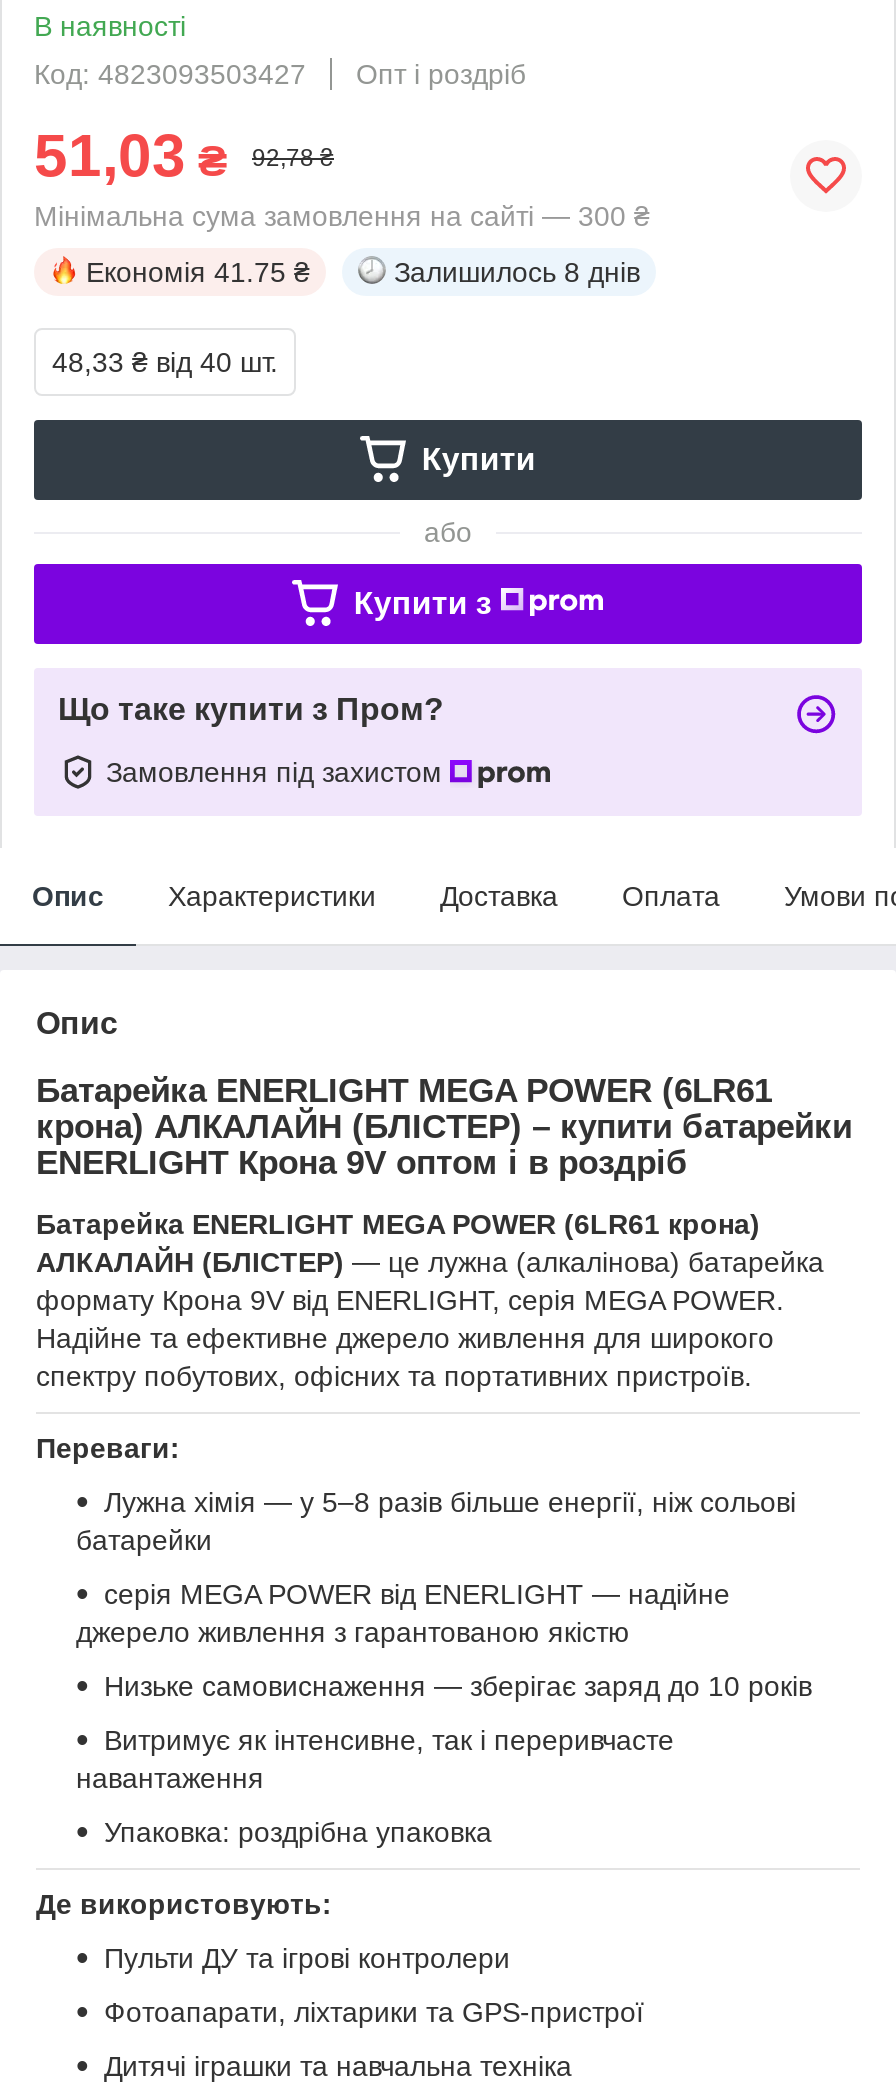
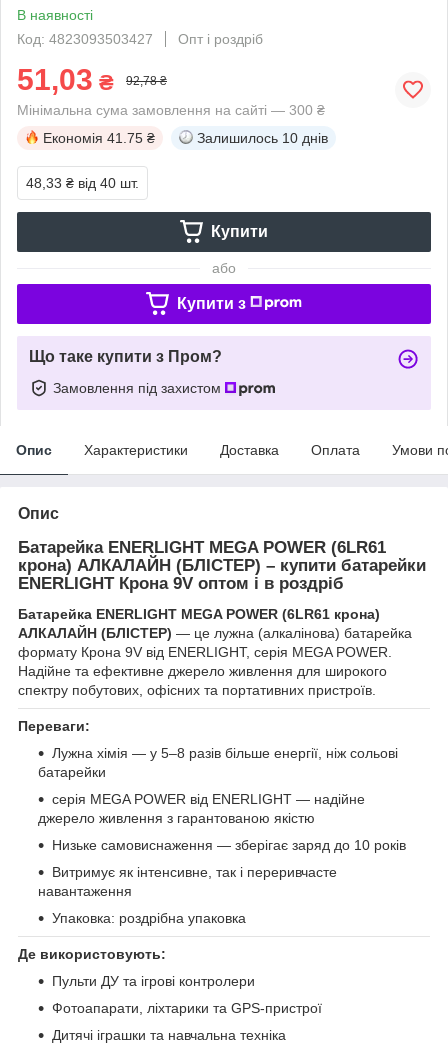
[394,256,640,288] Залишилось 8 днів -> [197,130,328,146] Залишилось 10 днів

